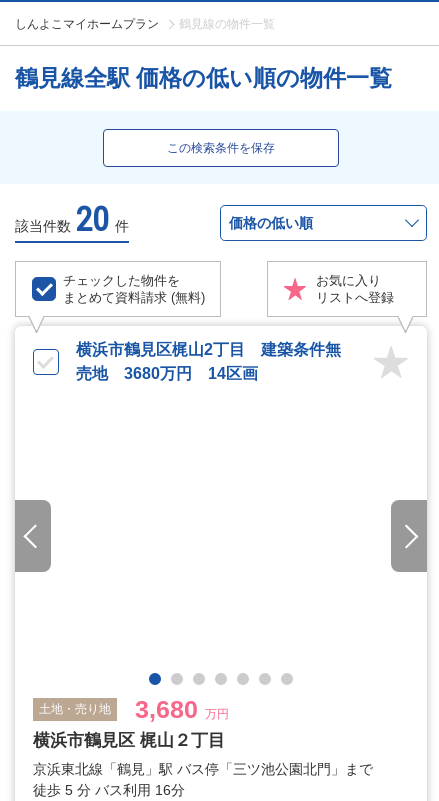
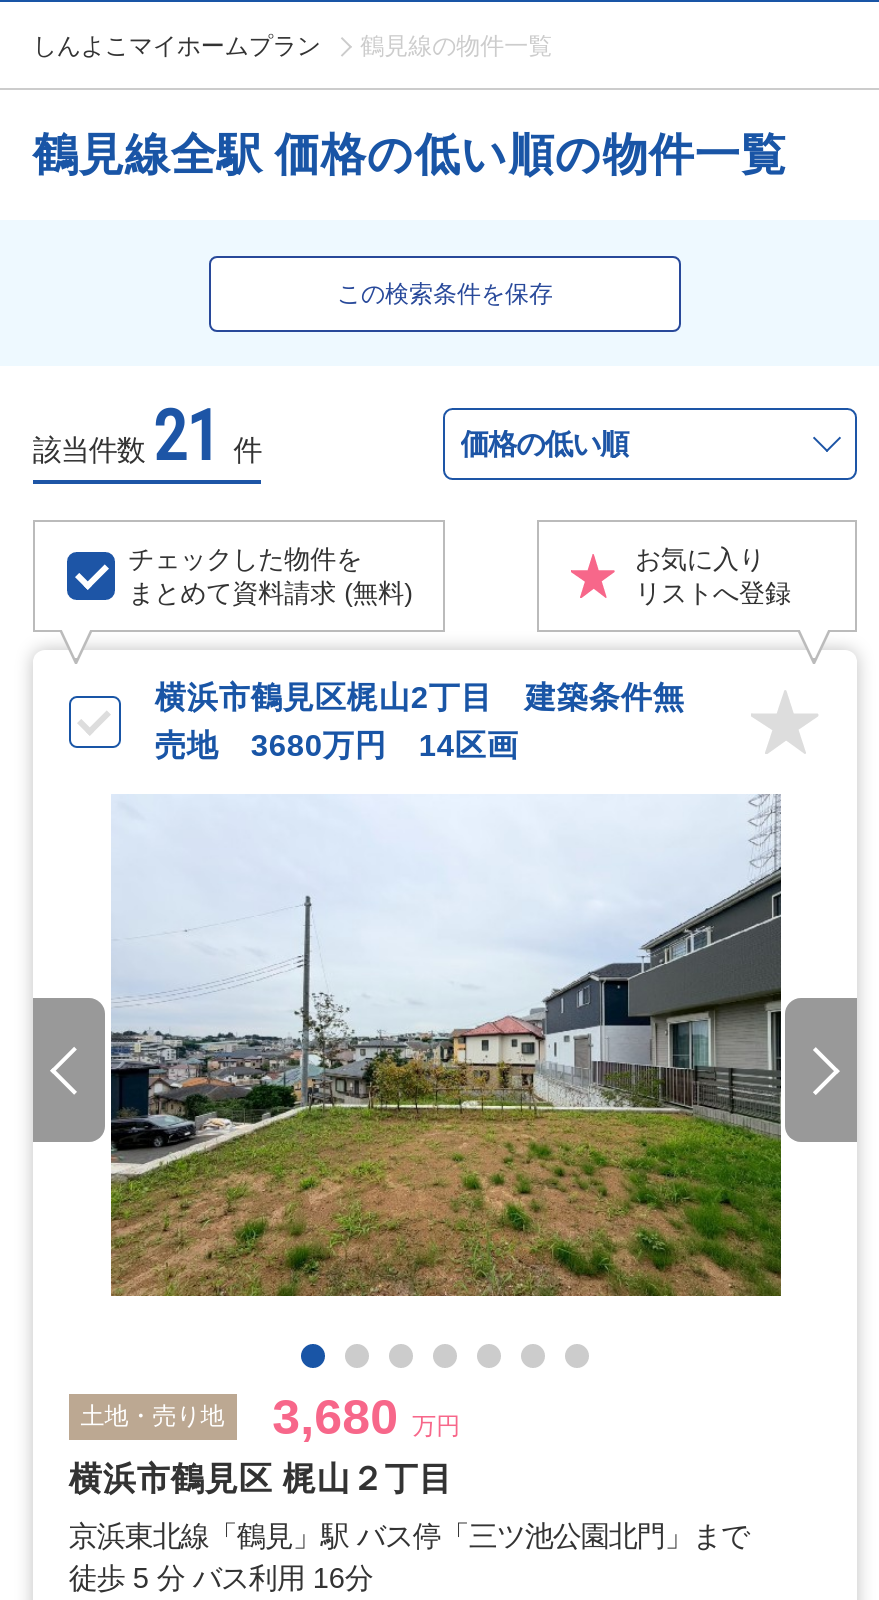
[15,199,129,239] 該当件数 20 件 -> [33,397,262,477] 該当件数 21 件
none -> [109,794,783,1298] [image]

